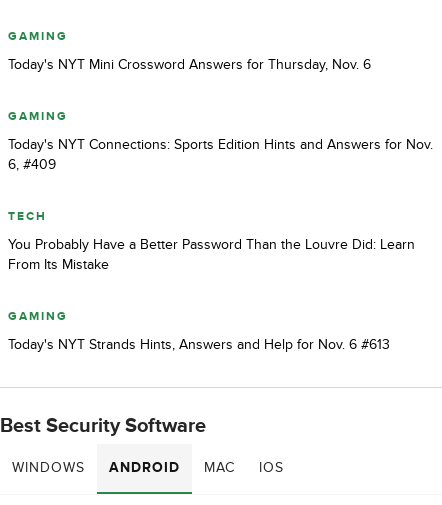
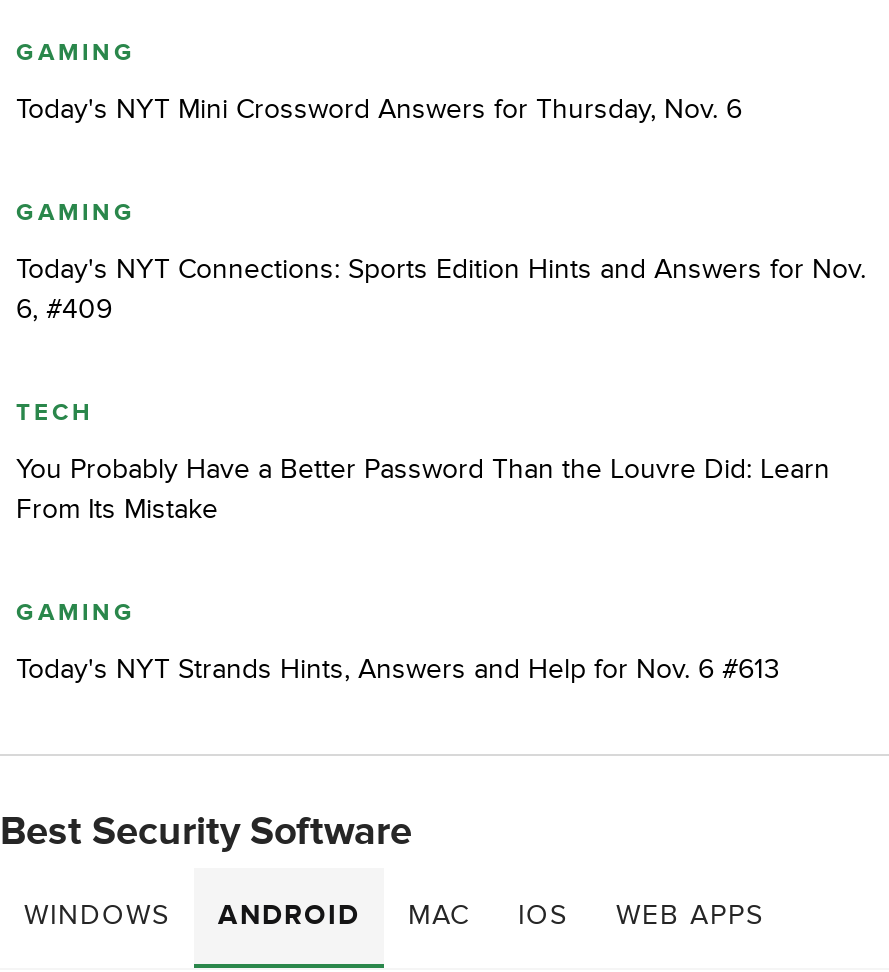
none -> [616,899,764,933] WEB APPS

